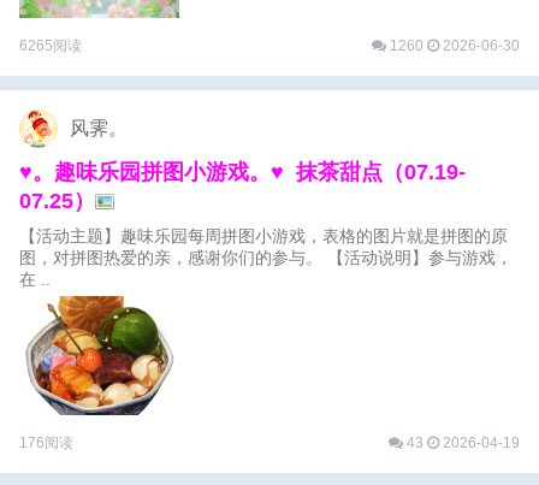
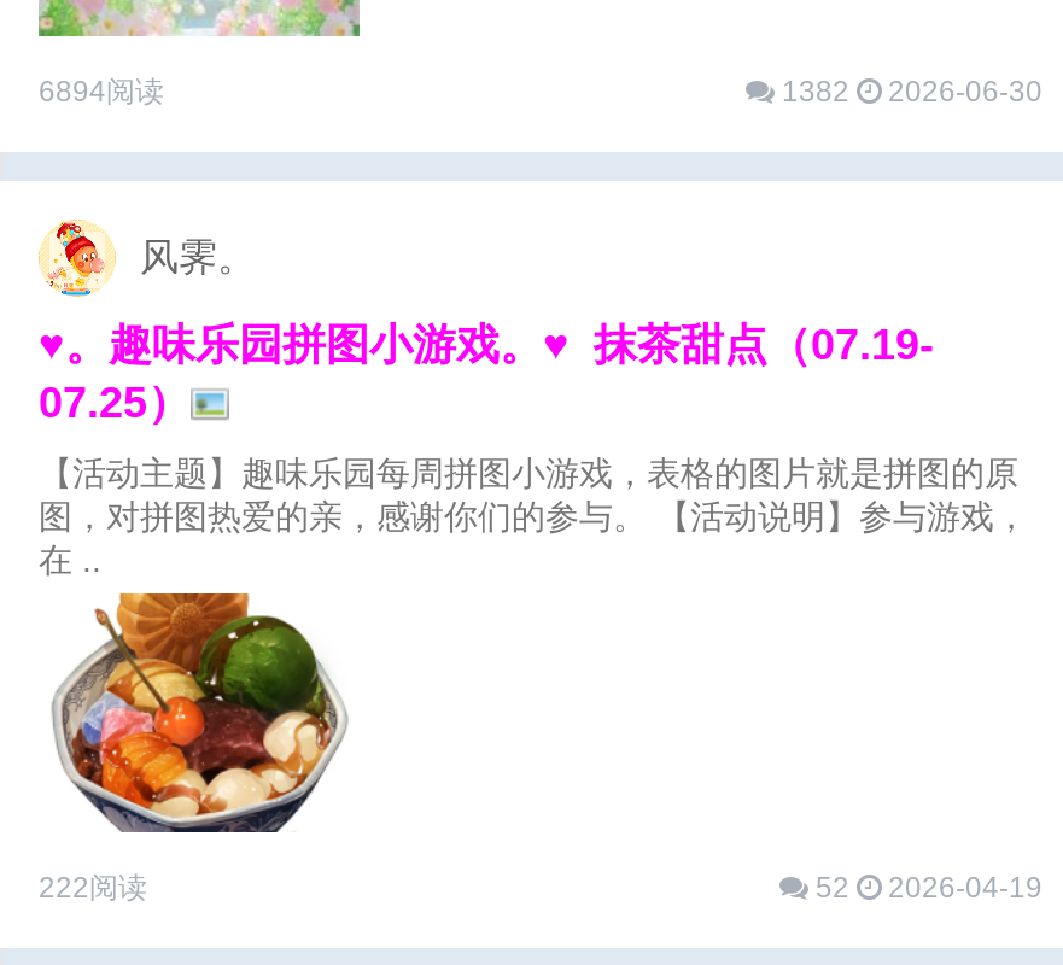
[19,37,82,54] 6265阅读 -> [39,74,164,108] 6894阅读
[386,37,520,54] 1260 2026-06-30 -> [775,74,1042,108] 1382 2026-06-30
[19,435,73,452] 176阅读 -> [39,872,147,906] 222阅读
[403,435,520,452] 43 2026-04-19 -> [808,872,1042,906] 52 2026-04-19

